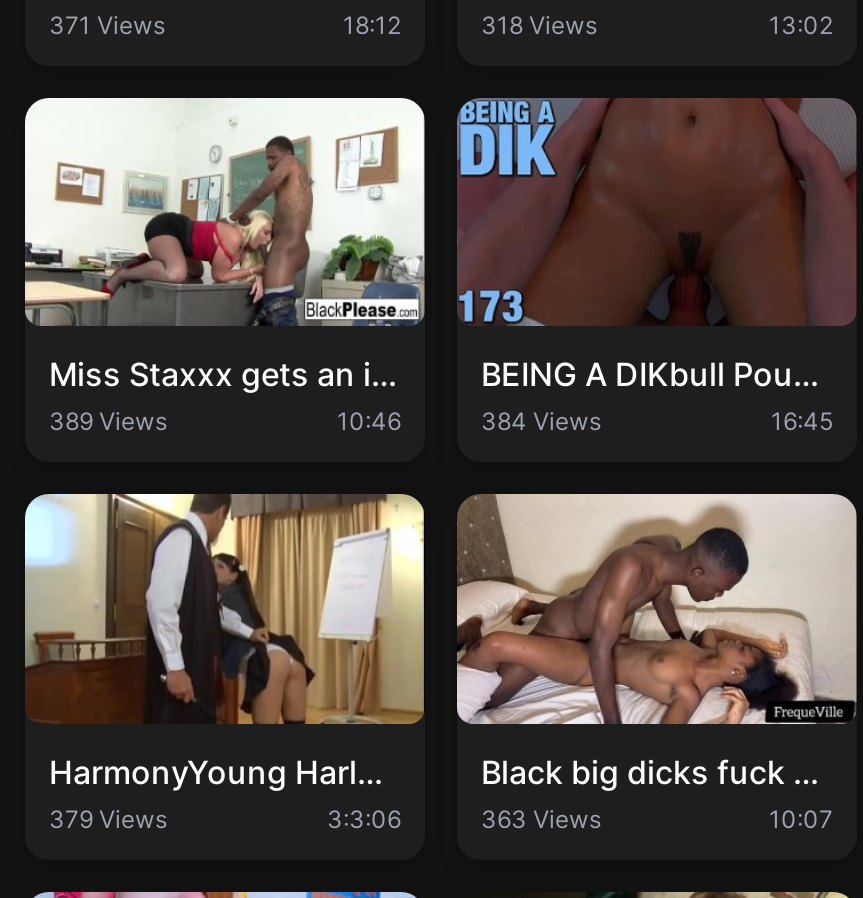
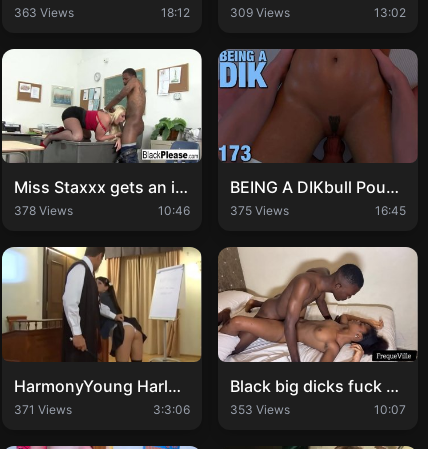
[49,10,165,40] 371 Views -> [14,5,74,20] 363 Views
[481,10,597,40] 318 Views -> [230,5,290,20] 309 Views
[49,407,167,437] 389 Views -> [14,203,73,218] 378 Views
[481,407,601,437] 384 Views -> [230,203,289,218] 375 Views
[49,803,167,833] 379 Views -> [14,402,72,417] 371 Views
[481,803,601,833] 363 Views -> [230,402,290,417] 353 Views

